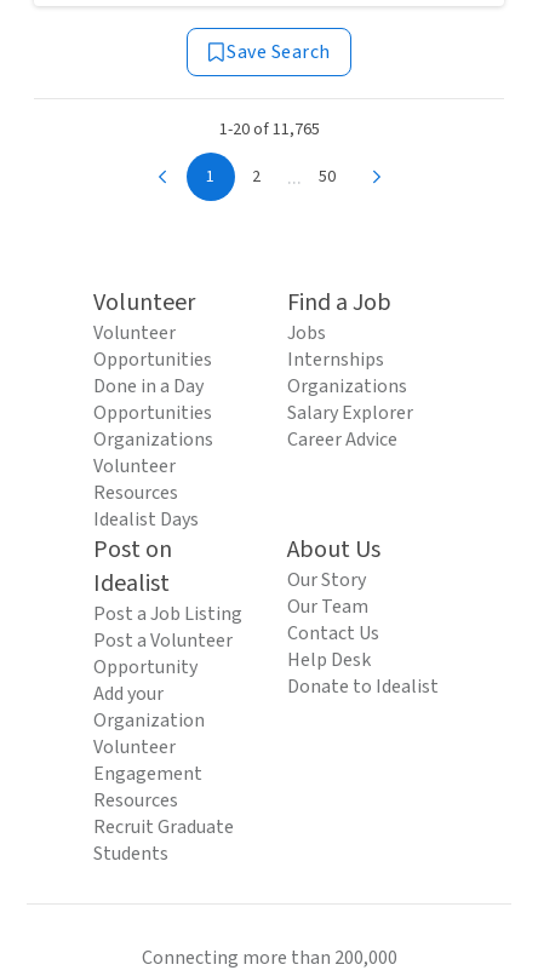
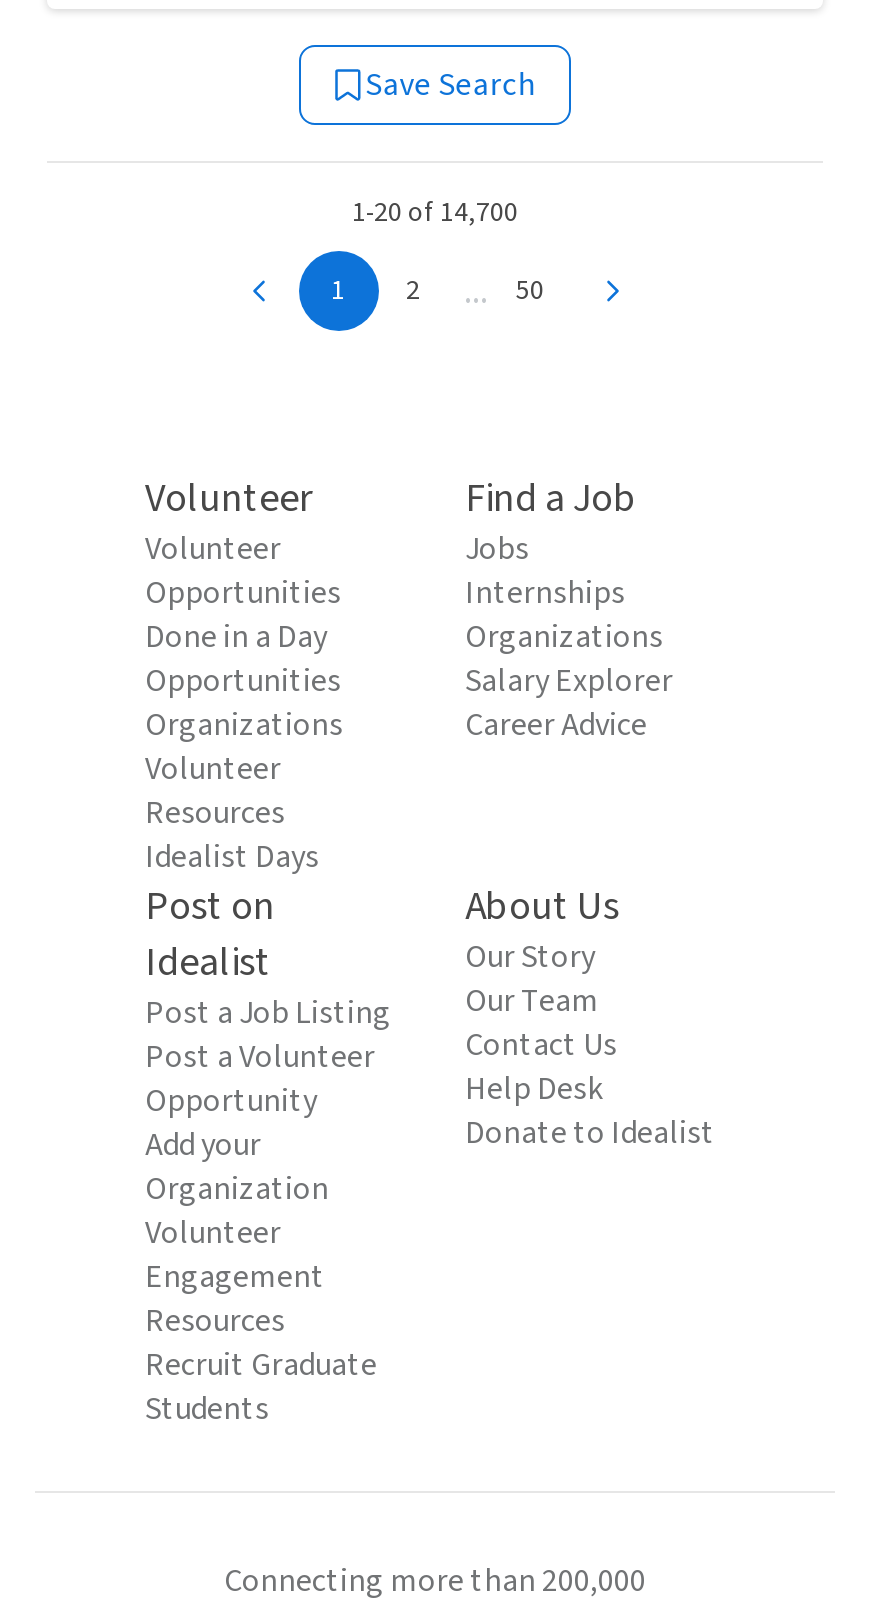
[219,117,319,142] 1-20 of 11,765 -> [352,193,518,233] 1-20 of 14,700

